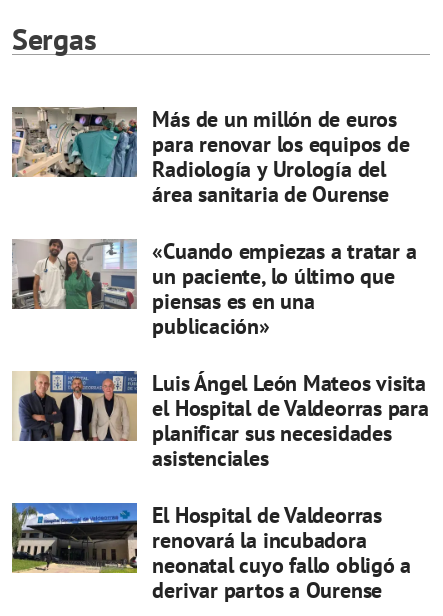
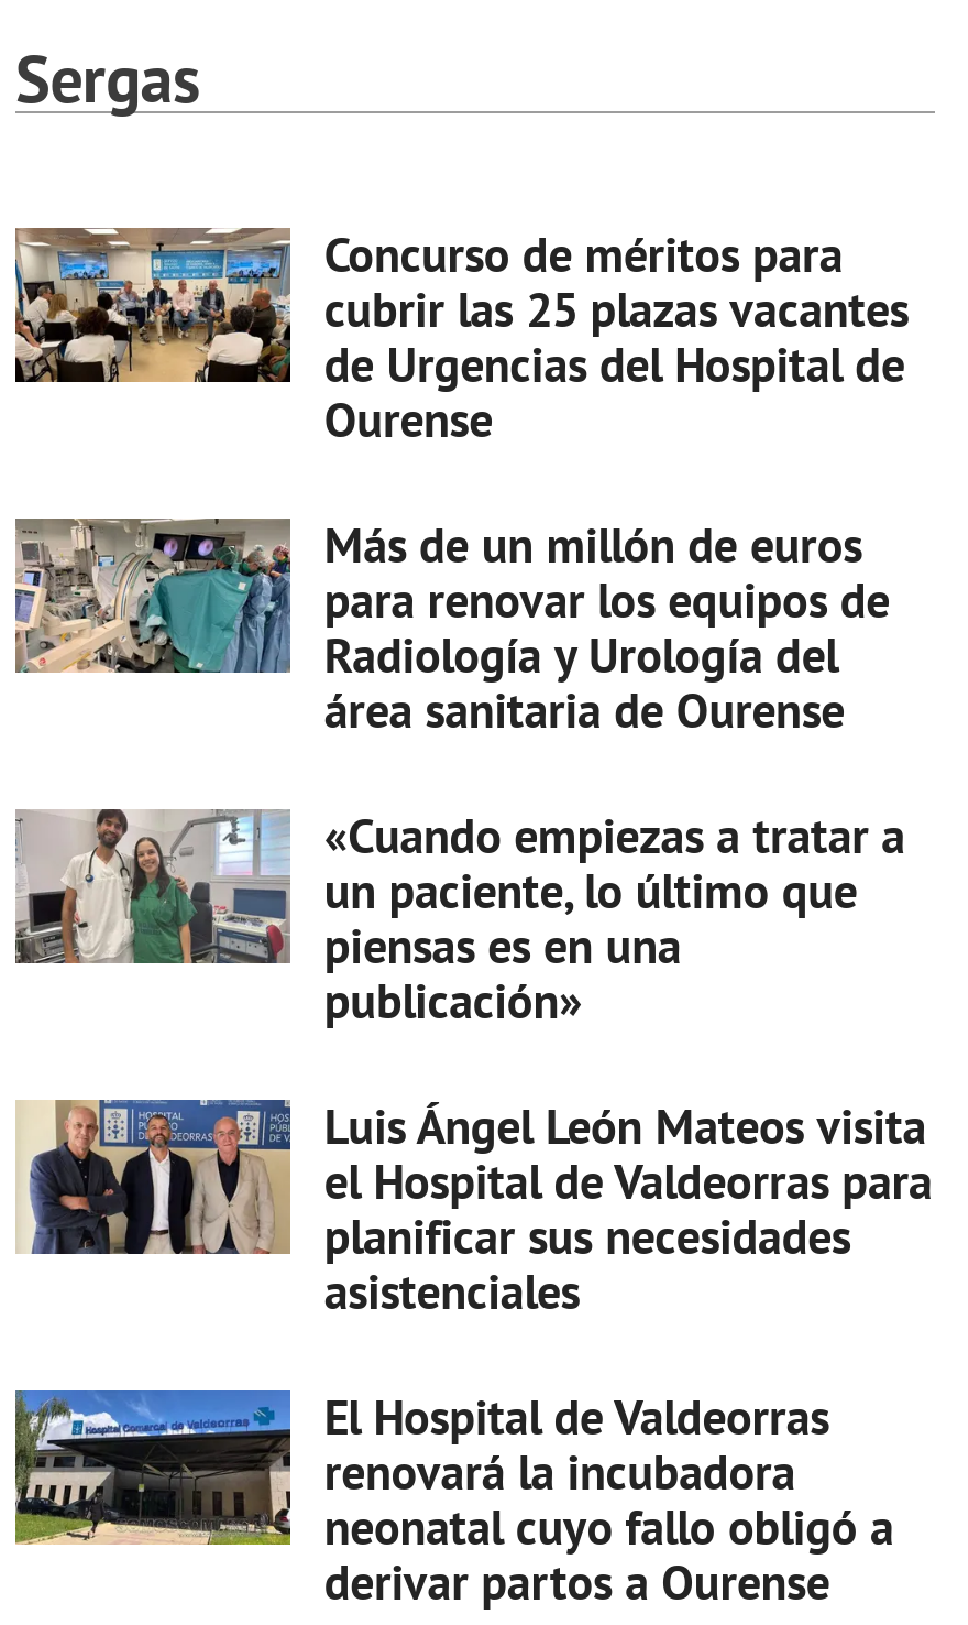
none -> [13,223,909,450] [image] | Concurso de méritos para | cubrir las 25 plazas vacantes | de Urgencias del Hospital de | Ourense

